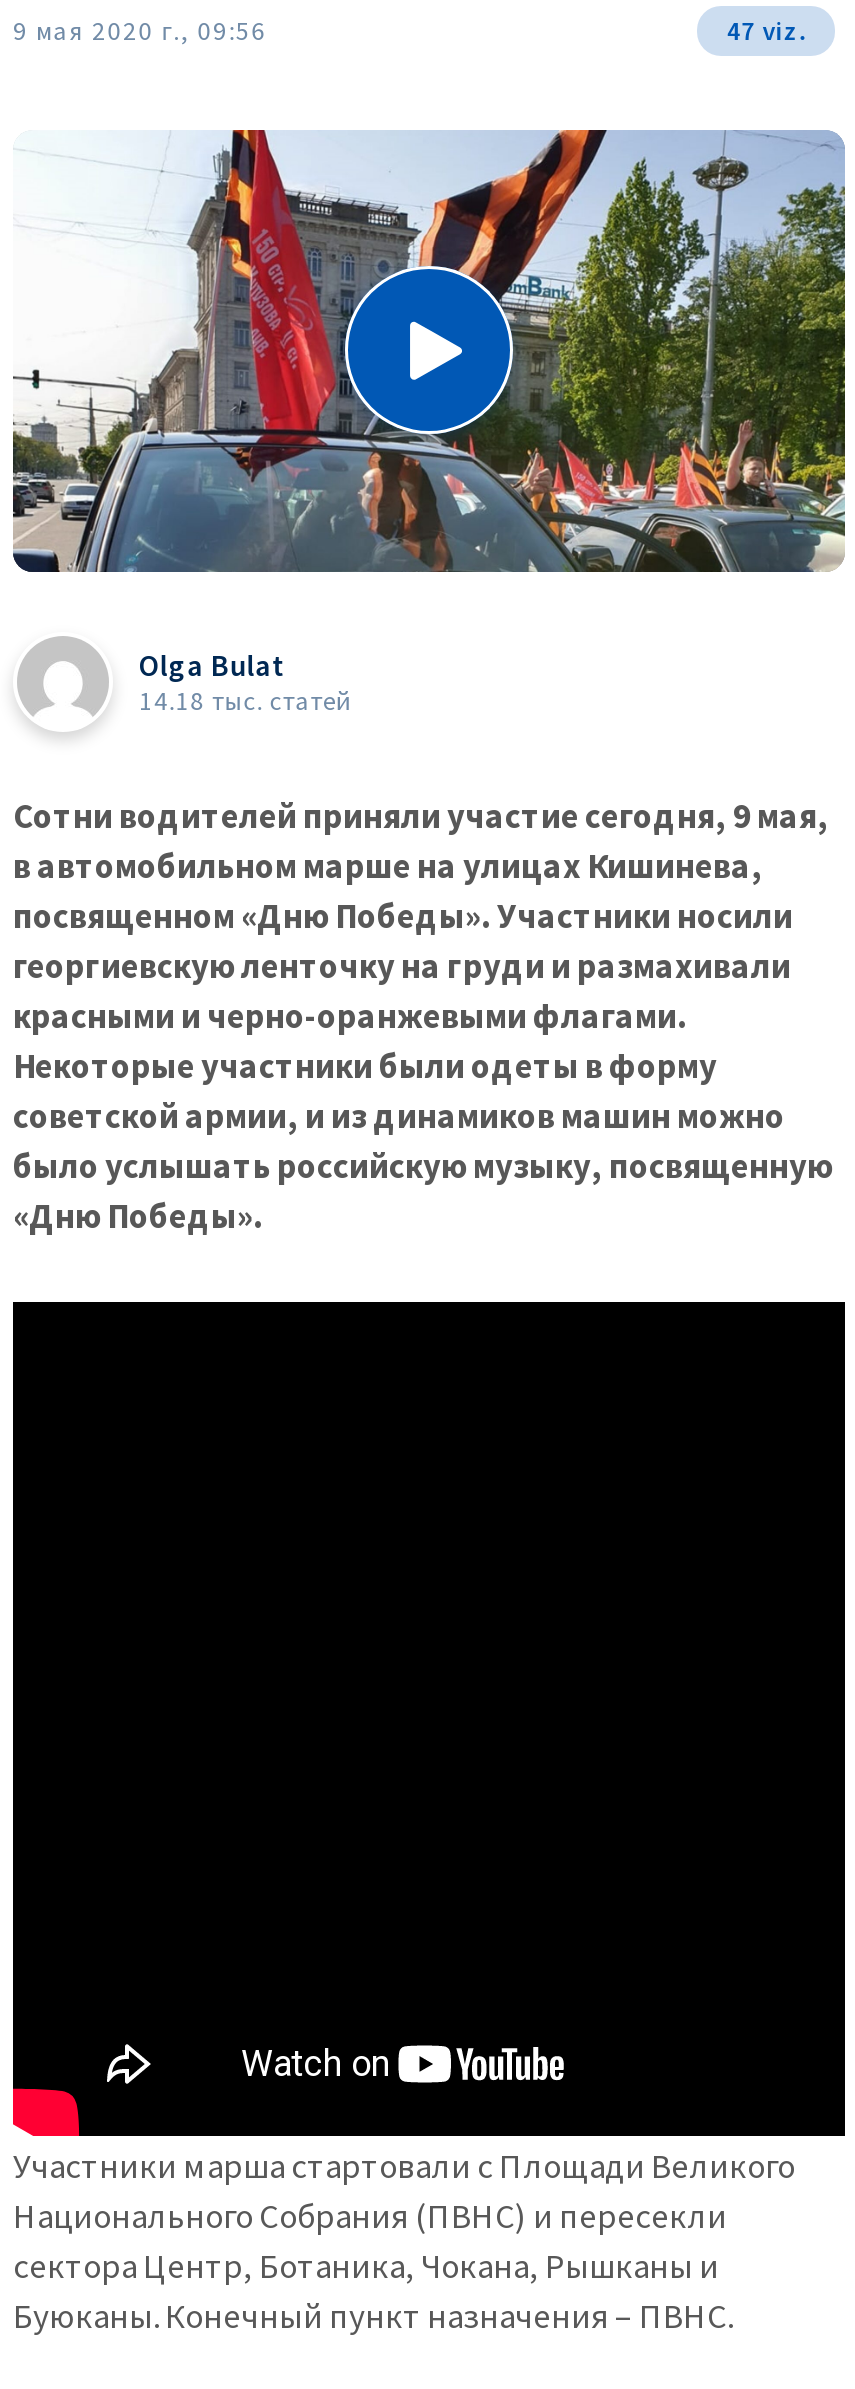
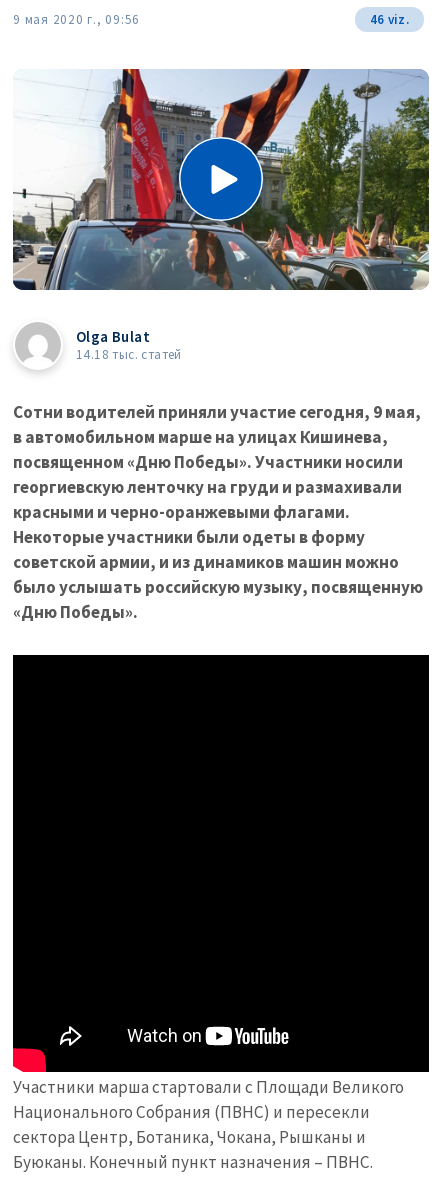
[727,13,805,47] 47 viz. -> [370,11,409,28] 46 viz.

